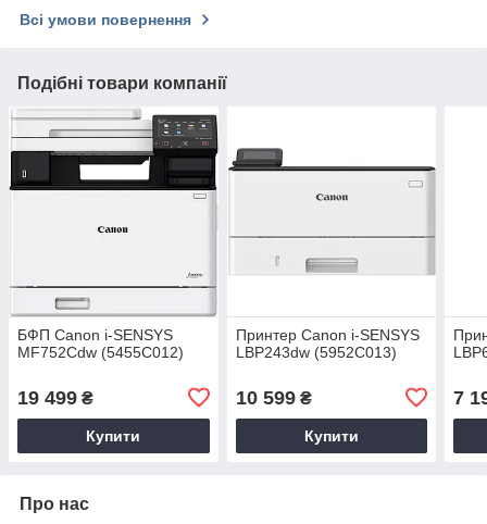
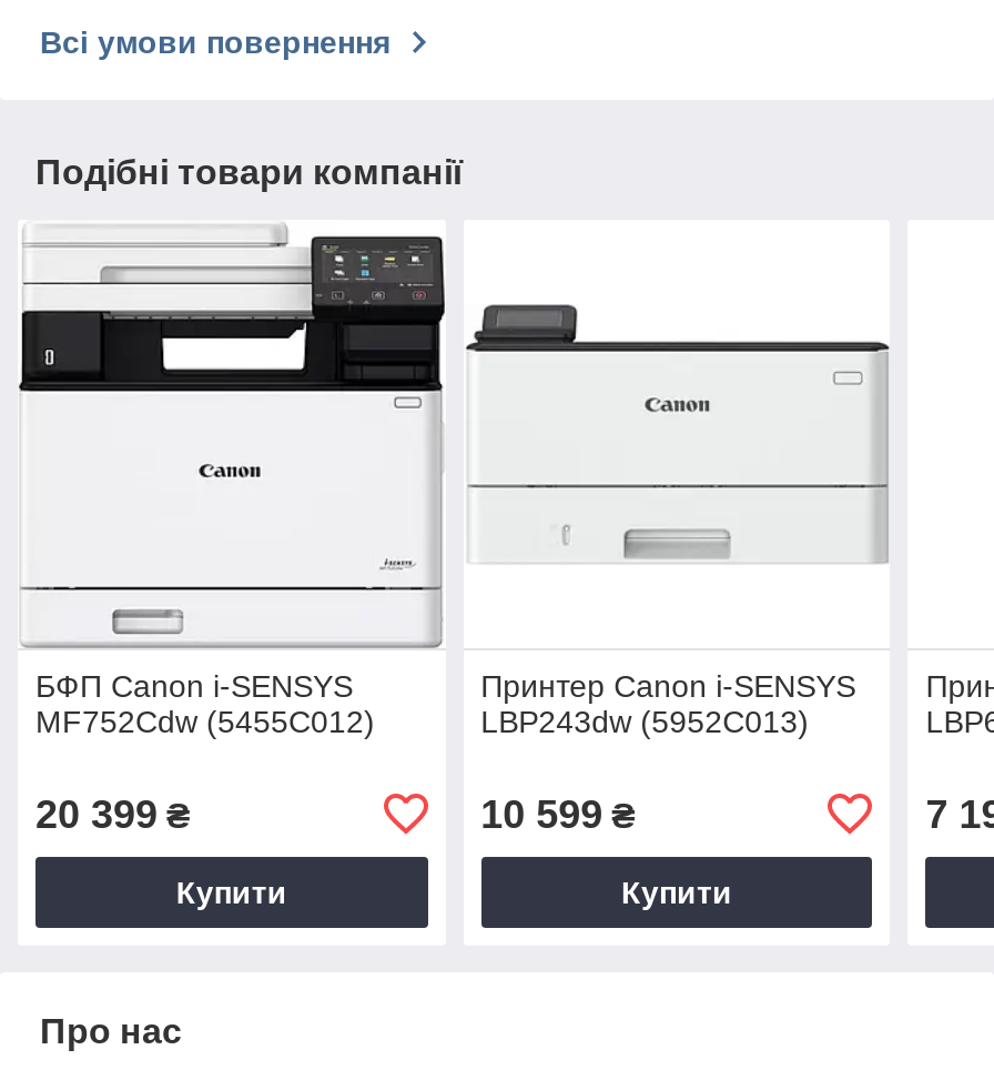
[17,387,93,409] 19 499 ₴ -> [35,792,191,836] 20 399 ₴

